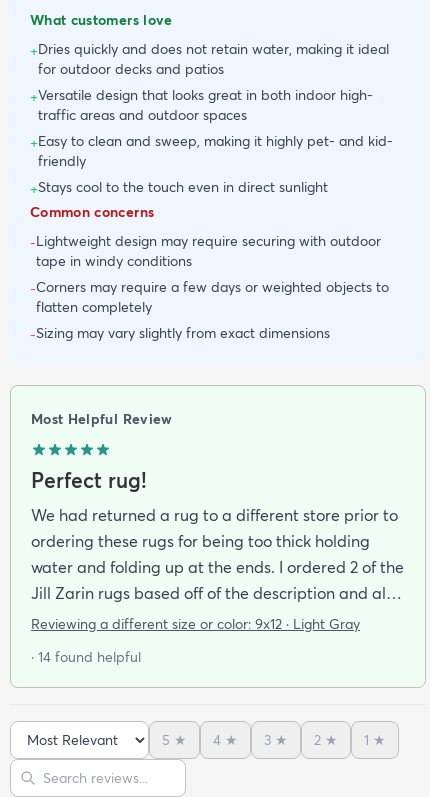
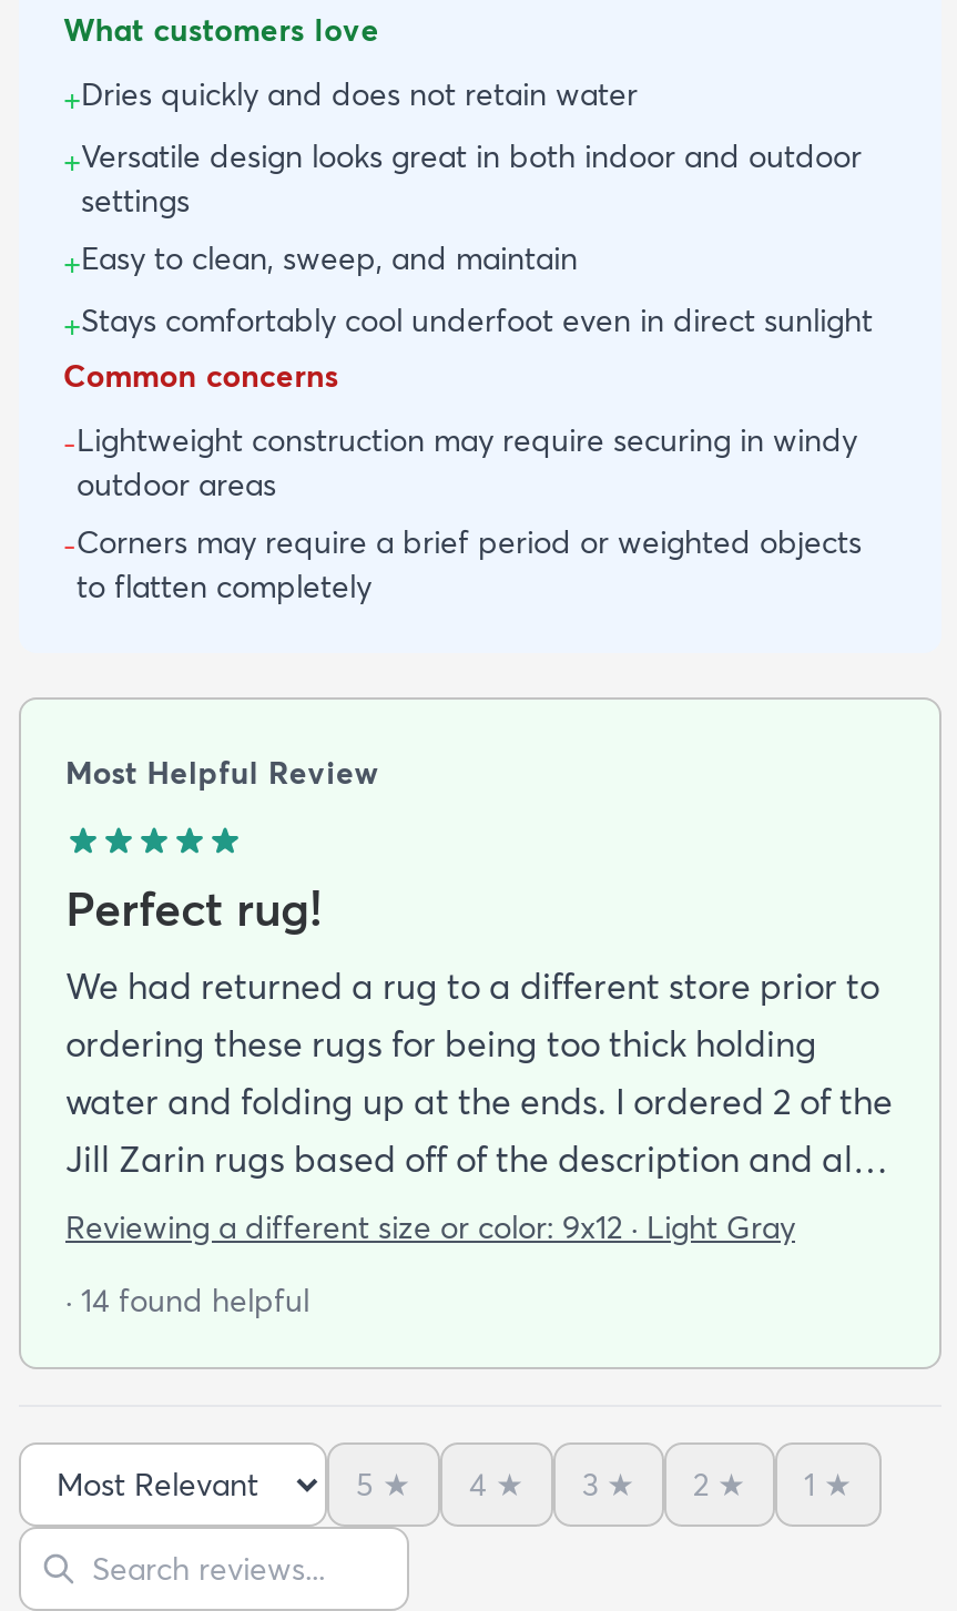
[30,40,393,198] +Dries quickly and does not retain water, making it ideal | for outdoor decks and patios | +Versatile design that looks great in both indoor high- | traffic areas and outdoor spaces | +Easy to clean and sweep, making it highly pet- and kid- | friendly | +Stays cool to the touch even in direct sunlight -> [63,75,873,345] +Dries quickly and does not retain water | +Versatile design looks great in both indoor and outdoor | settings | +Easy to clean, sweep, and maintain | +Stays comfortably cool underfoot even in direct sunlight
[30,232,389,344] -Lightweight design may require securing with outdoor | tape in windy conditions | -Corners may require a few days or weighted objects to | flatten completely | -Sizing may vary slightly from exact dimensions -> [63,420,862,607] -Lightweight construction may require securing in windy | outdoor areas | -Corners may require a brief period or weighted objects | to flatten completely

